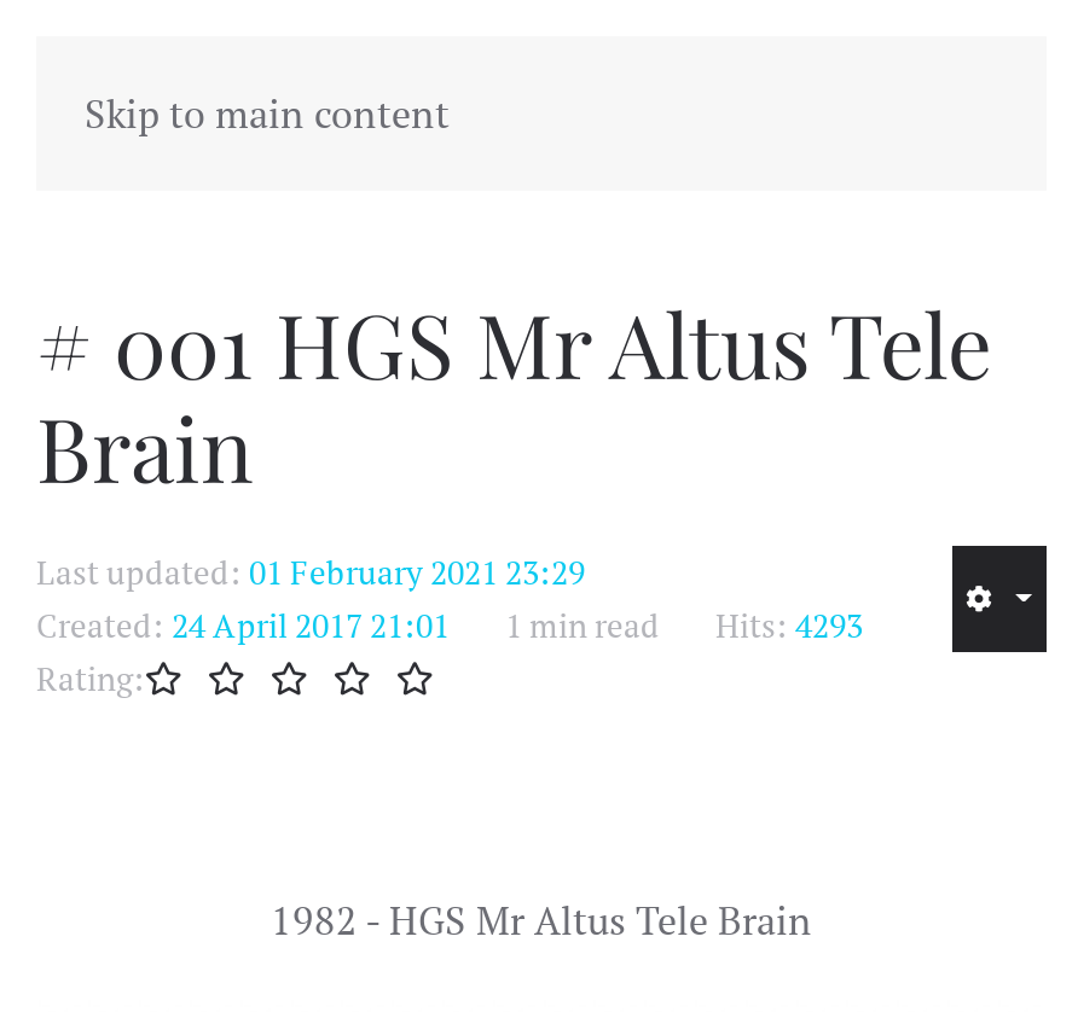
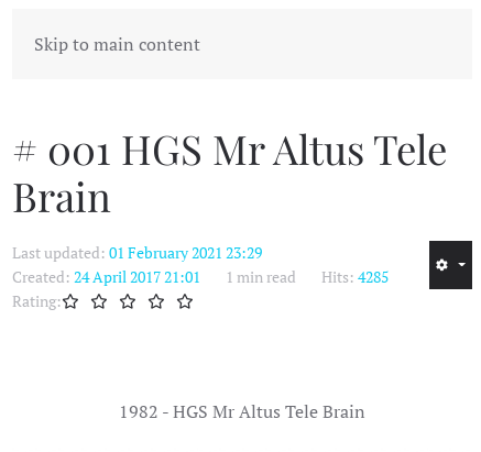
[36,604,863,647] Created: 24 April 2017 21:01 1 min read Hits: 4293 -> [12,267,389,287] Created: 24 April 2017 21:01 1 min read Hits: 4285

